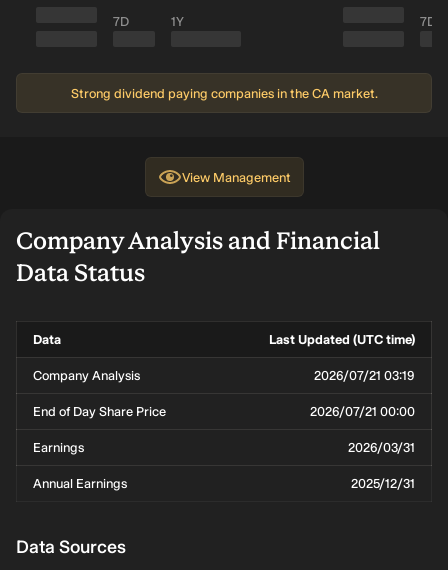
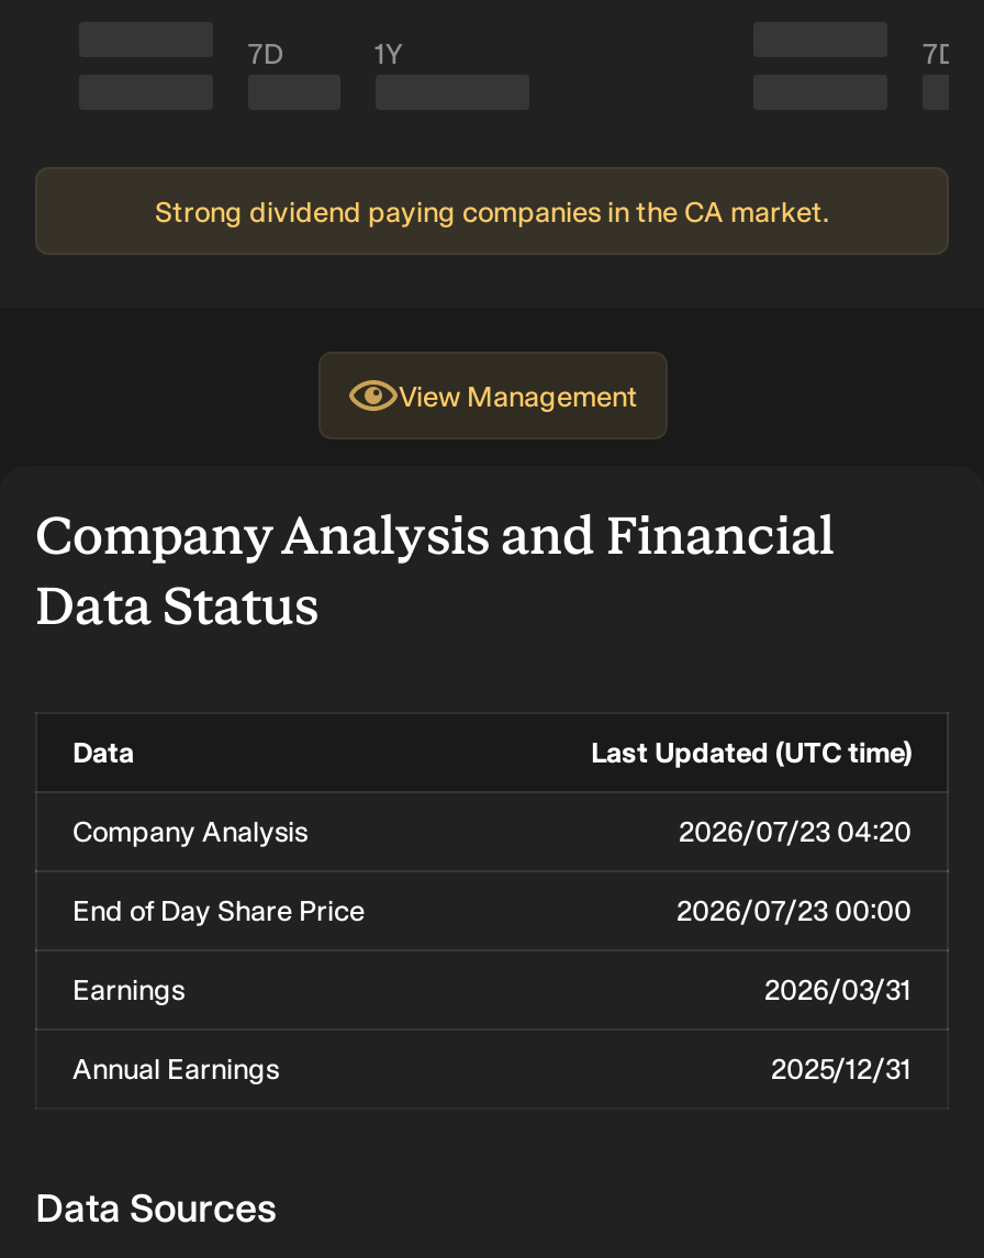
[314,368,415,383] 2026/07/21 03:19 -> [679,815,912,848] 2026/07/23 04:20
[310,404,415,419] 2026/07/21 00:00 -> [677,894,912,927] 2026/07/23 00:00

